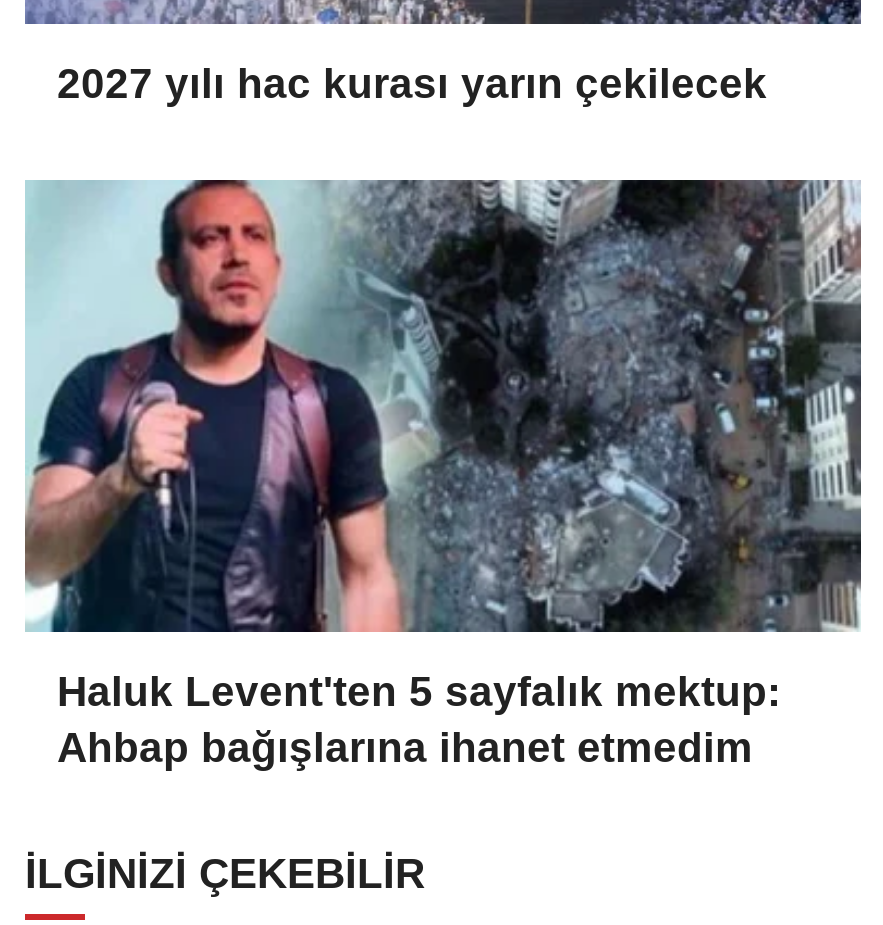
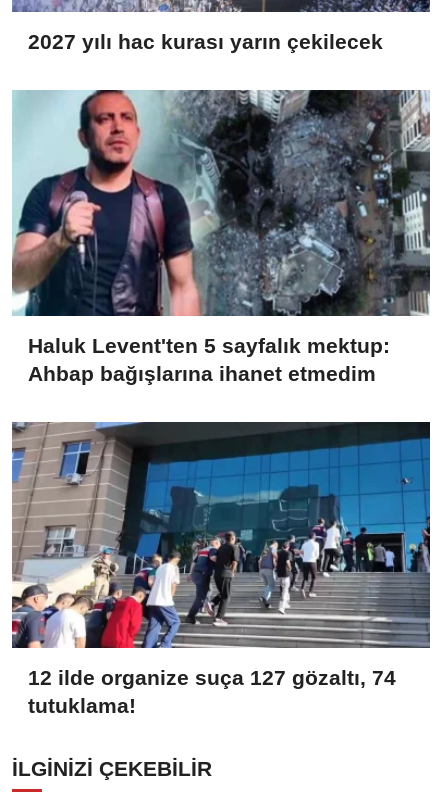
none -> [11,421,431,717] [image] | 12 ilde organize suça 127 gözaltı, 74 | tutuklama!

